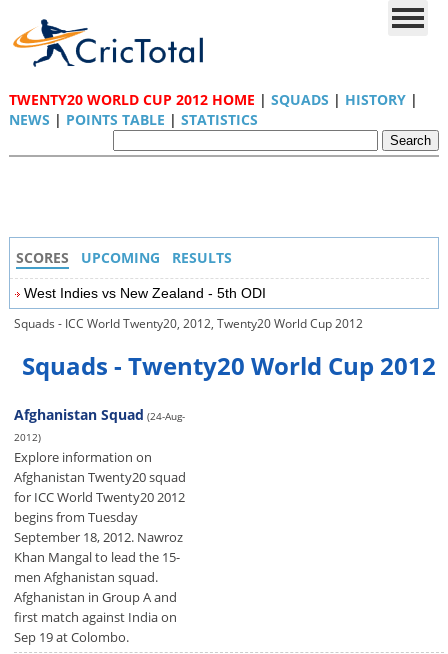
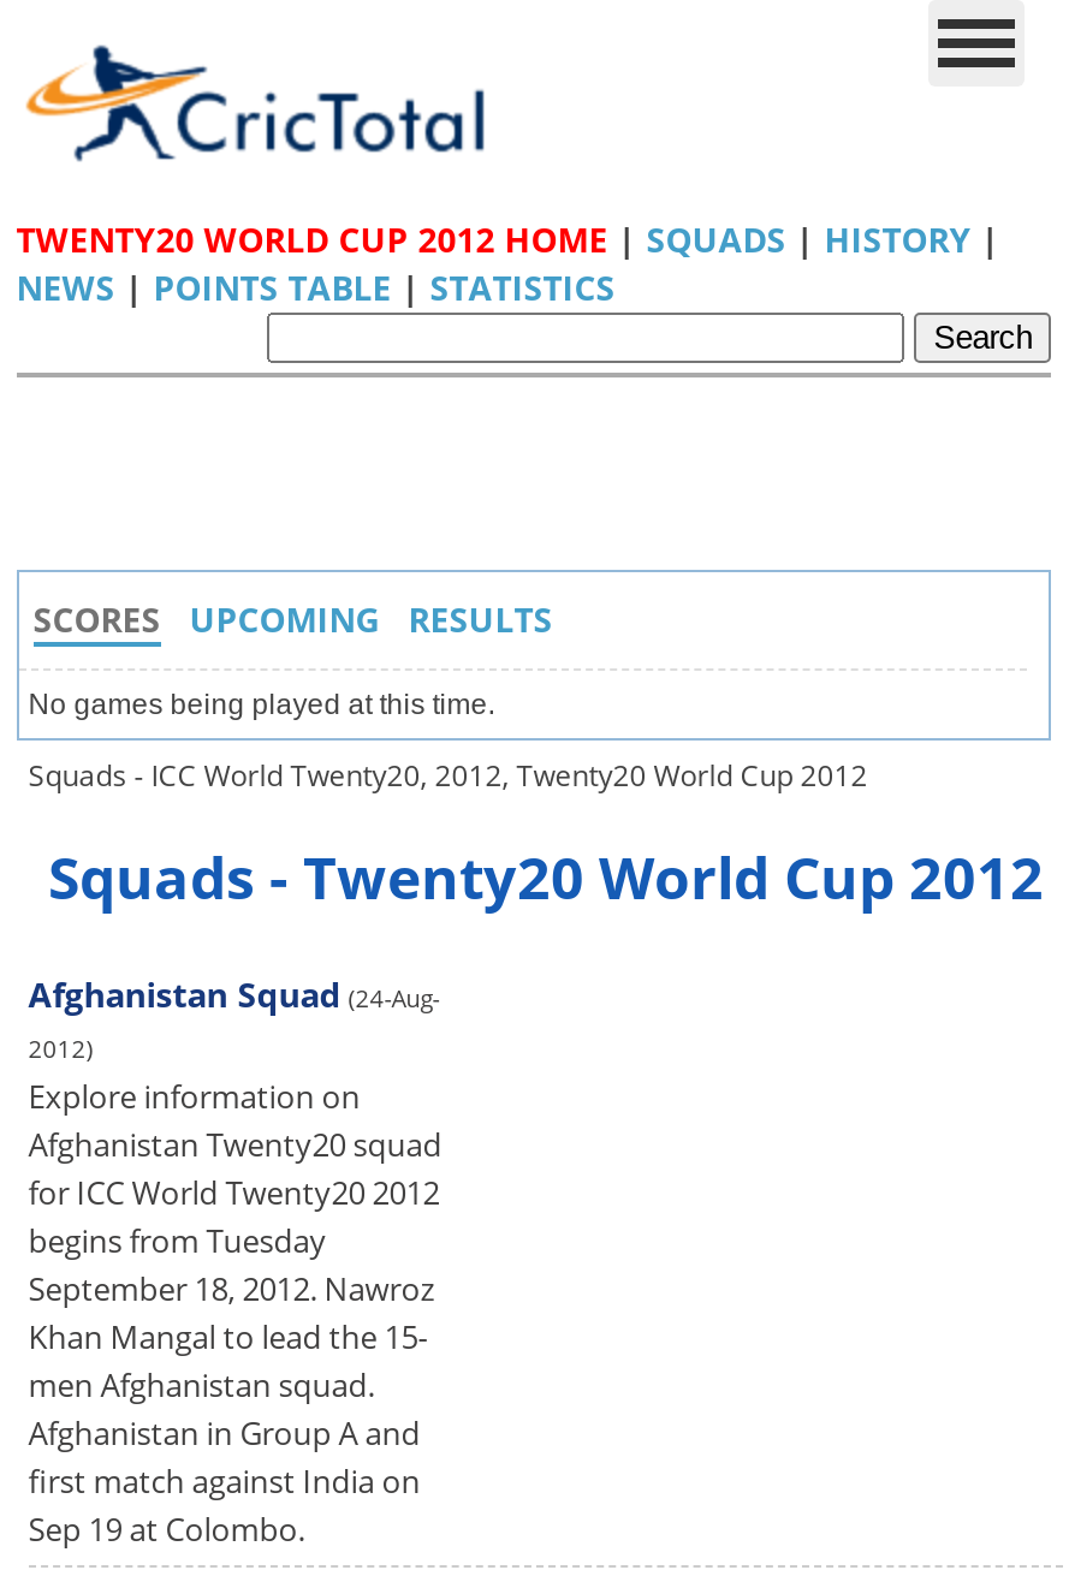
[24,285,266,301] West Indies vs New Zealand - 5th ODI -> [28,688,495,721] No games being played at this time.

